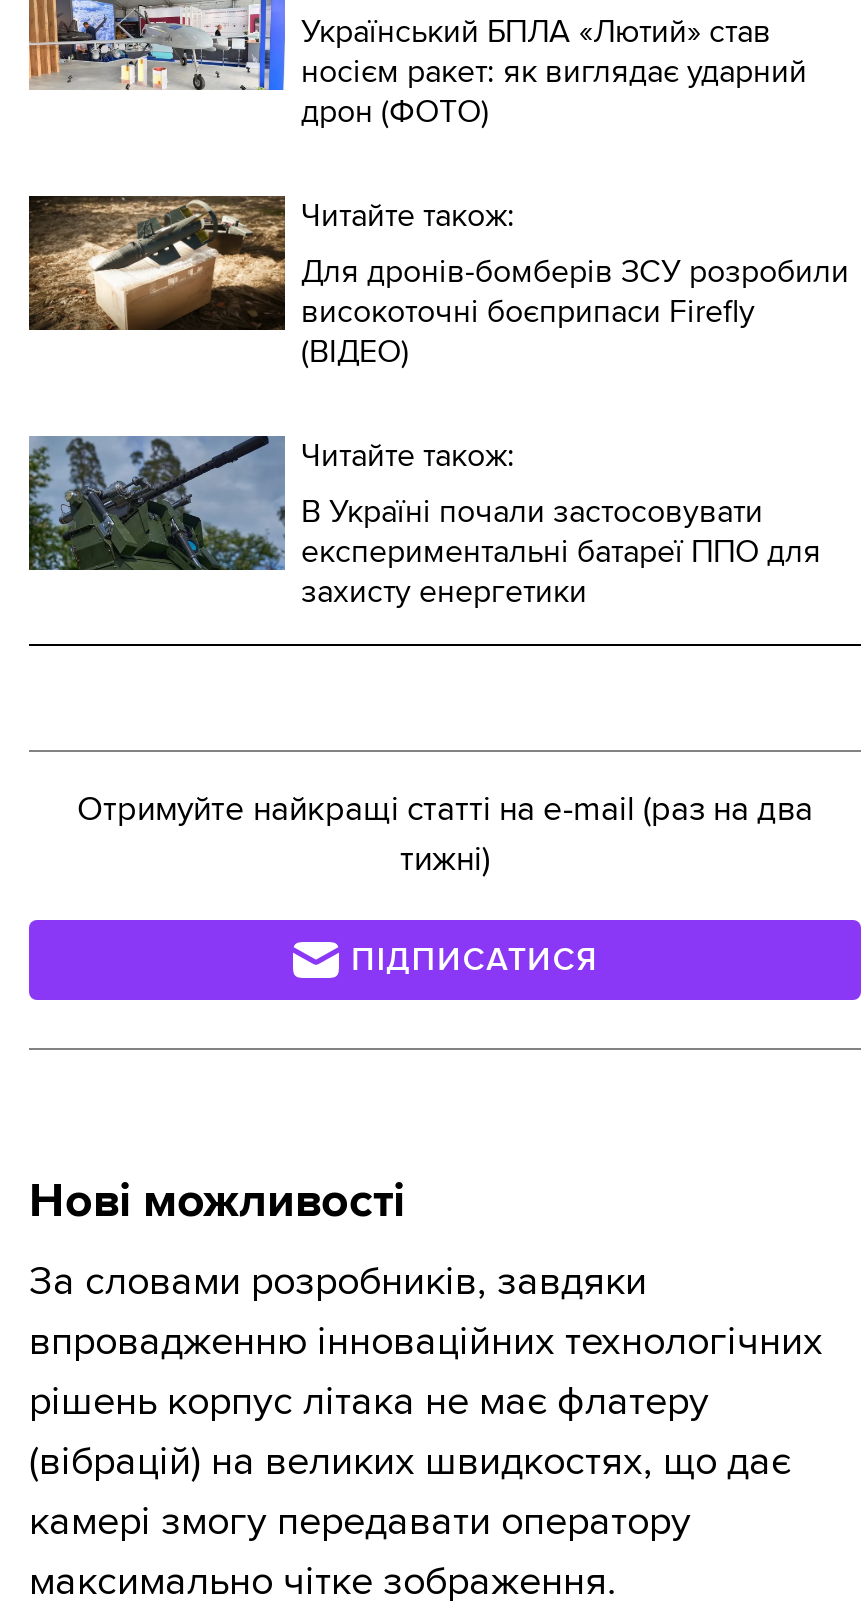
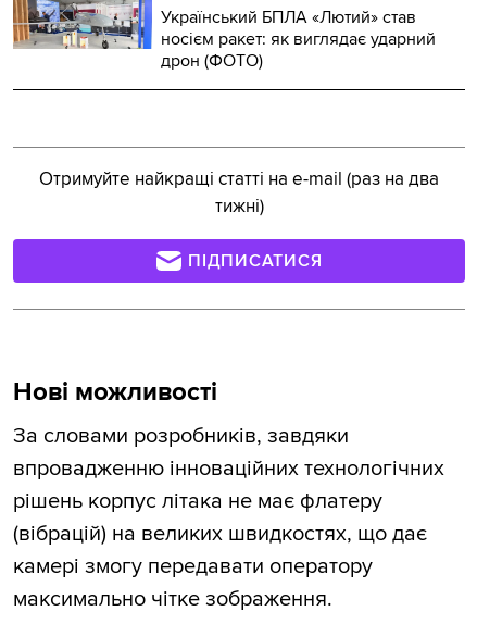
[27,194,849,612] [image] | Читайте також: | Для дронів-бомберів ЗСУ розробили | високоточні боєприпаси Firefly | (ВІДЕО) | Читайте також: | В Україні почали застосовувати | експериментальні батареї ППО для | захисту енергетики -> none
[27,434,273,570] [image] -> none

